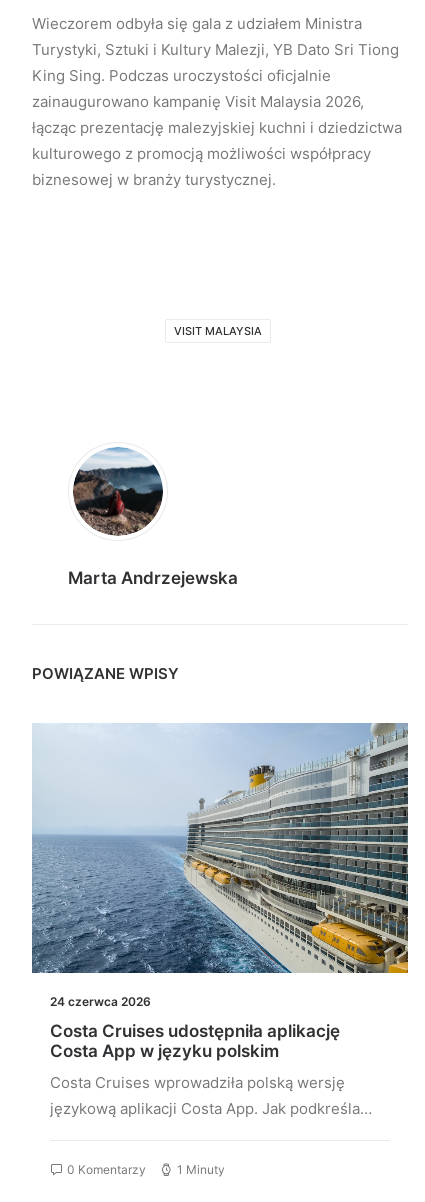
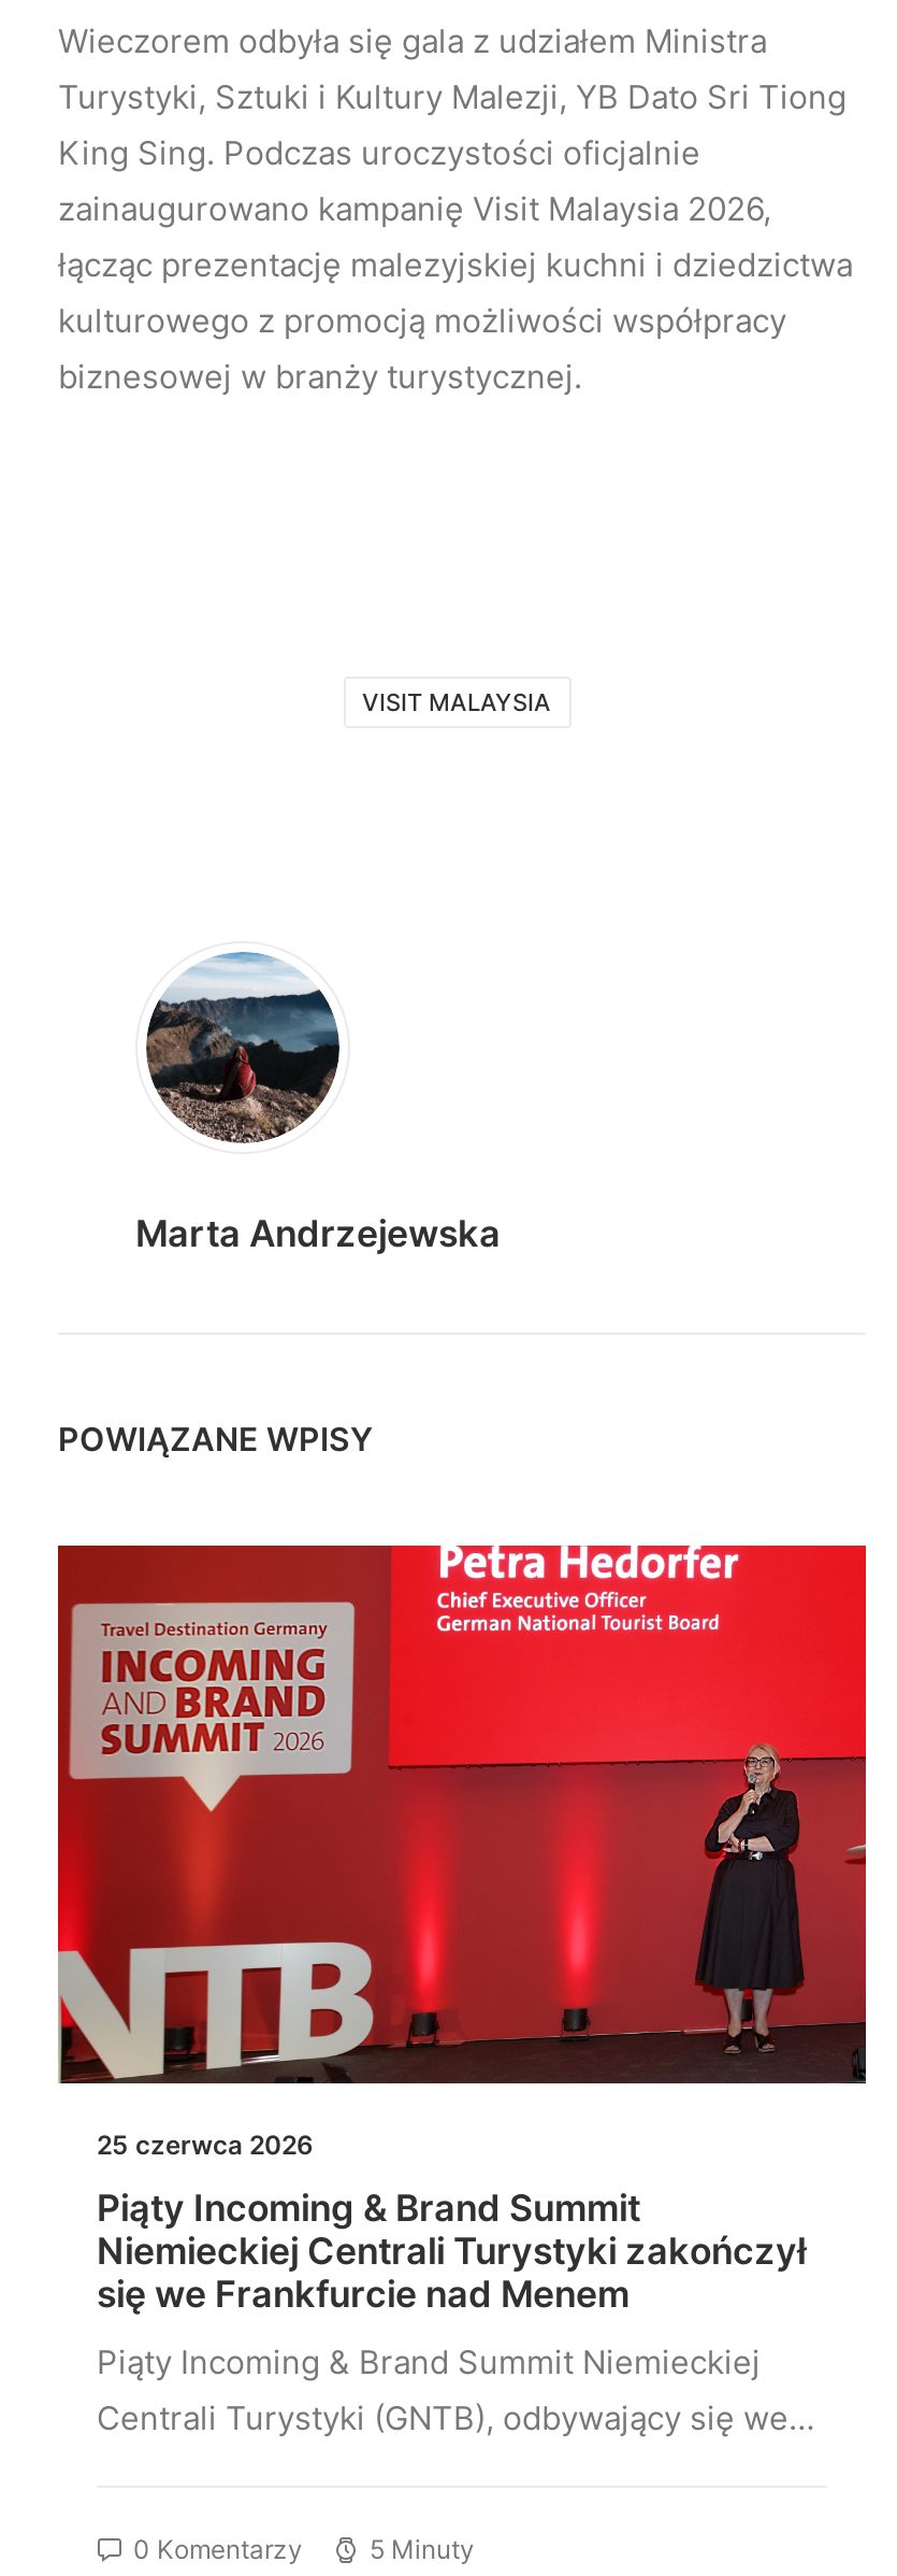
[31,722,409,1009] [image] | 24 czerwca 2026 -> [56,1543,868,2162] [image] | 25 czerwca 2026
[50,1021,340,1061] Costa Cruises udostępniła aplikację | Costa App w języku polskim -> [97,2188,806,2317] Piąty Incoming & Brand Summit | Niemieckiej Centrali Turystyki zakończył | się we Frankfurcie nad Menem
[50,1073,372,1118] Costa Cruises wprowadziła polską wersję | językową aplikacji Costa App. Jak podkreśla… -> [97,2342,814,2439] Piąty Incoming & Brand Summit Niemieckiej | Centrali Turystyki (GNTB), odbywający się we…
[177,1162,225,1177] 1 Minuty -> [370,2534,475,2566] 5 Minuty

